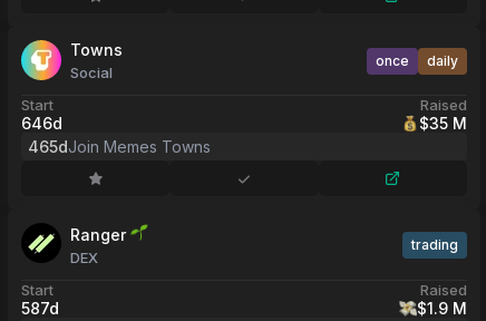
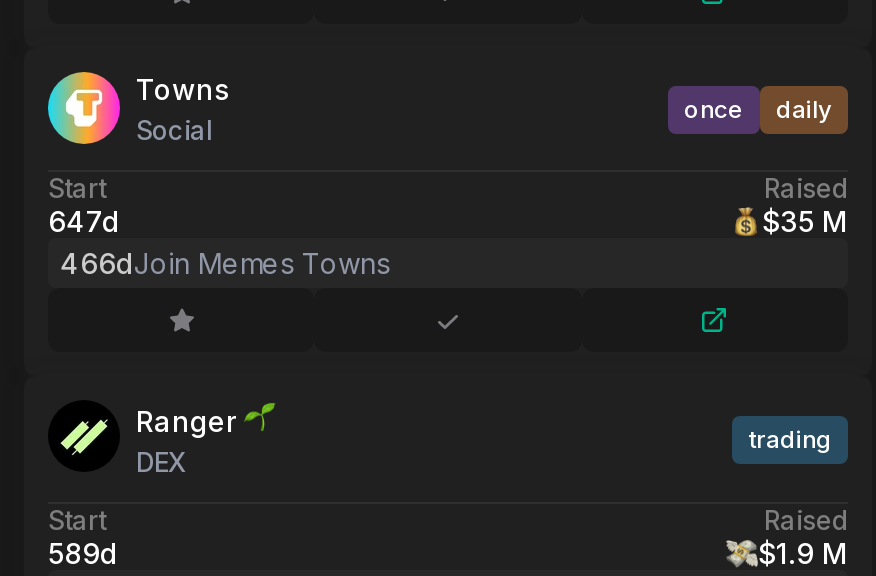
[21,114,62,133] 646d -> [48,204,120,238] 647d
[28,137,211,156] 465dJoin Memes Towns -> [60,246,390,280] 466dJoin Memes Towns
[21,299,59,318] 587d -> [48,536,118,570] 589d

